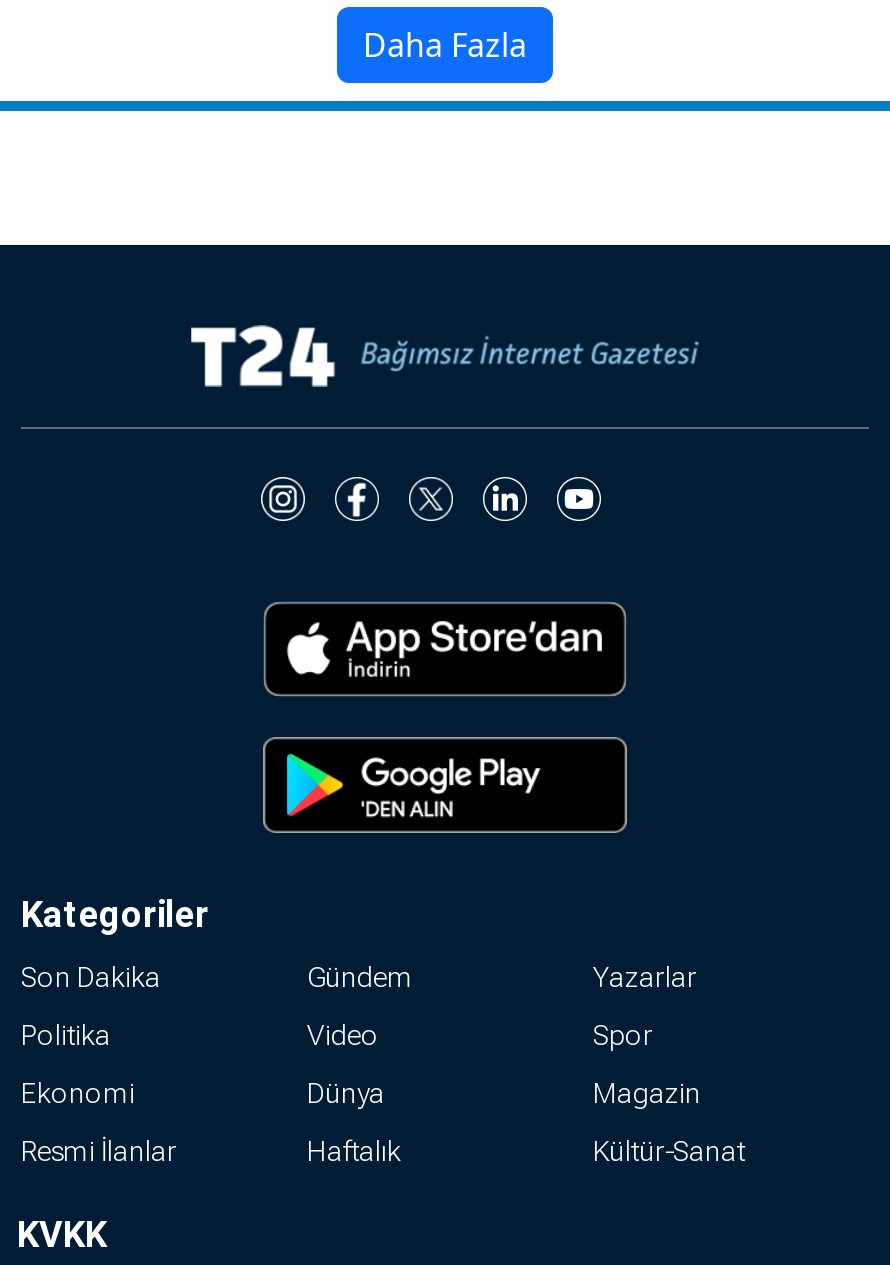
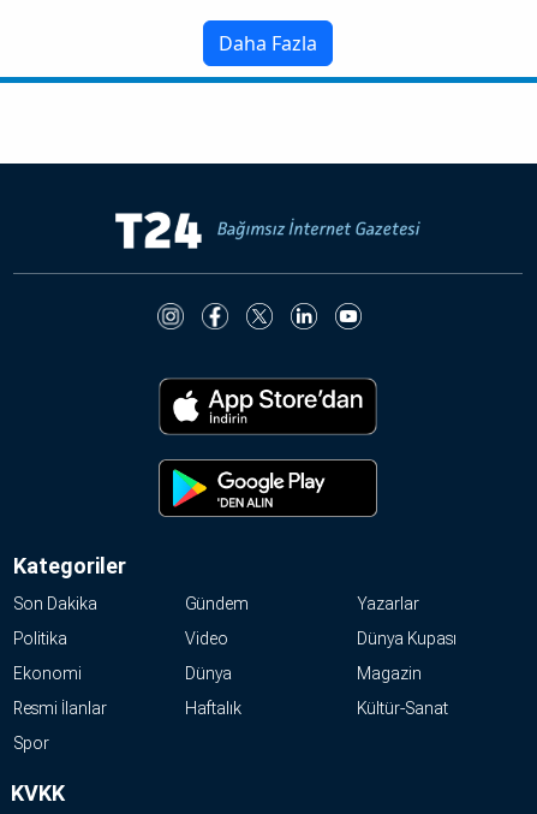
moved [593,1019,653,1051] -> [13,734,49,753]: Spor
none -> [357,629,457,648] Dünya Kupası

